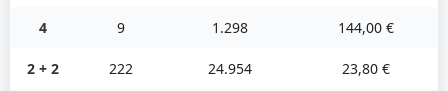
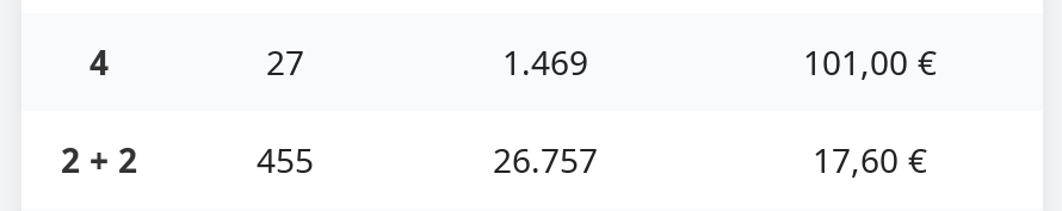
[116,17,124,36] 9 -> [266,38,304,83] 27
[211,17,247,36] 1.298 -> [502,38,588,83] 1.469
[337,17,393,36] 144,00 € -> [803,38,937,83] 101,00 €
[108,58,132,77] 222 -> [257,136,314,181] 455
[207,58,251,77] 24.954 -> [493,136,598,181] 26.757
[341,58,389,77] 23,80 € -> [813,136,927,181] 17,60 €

